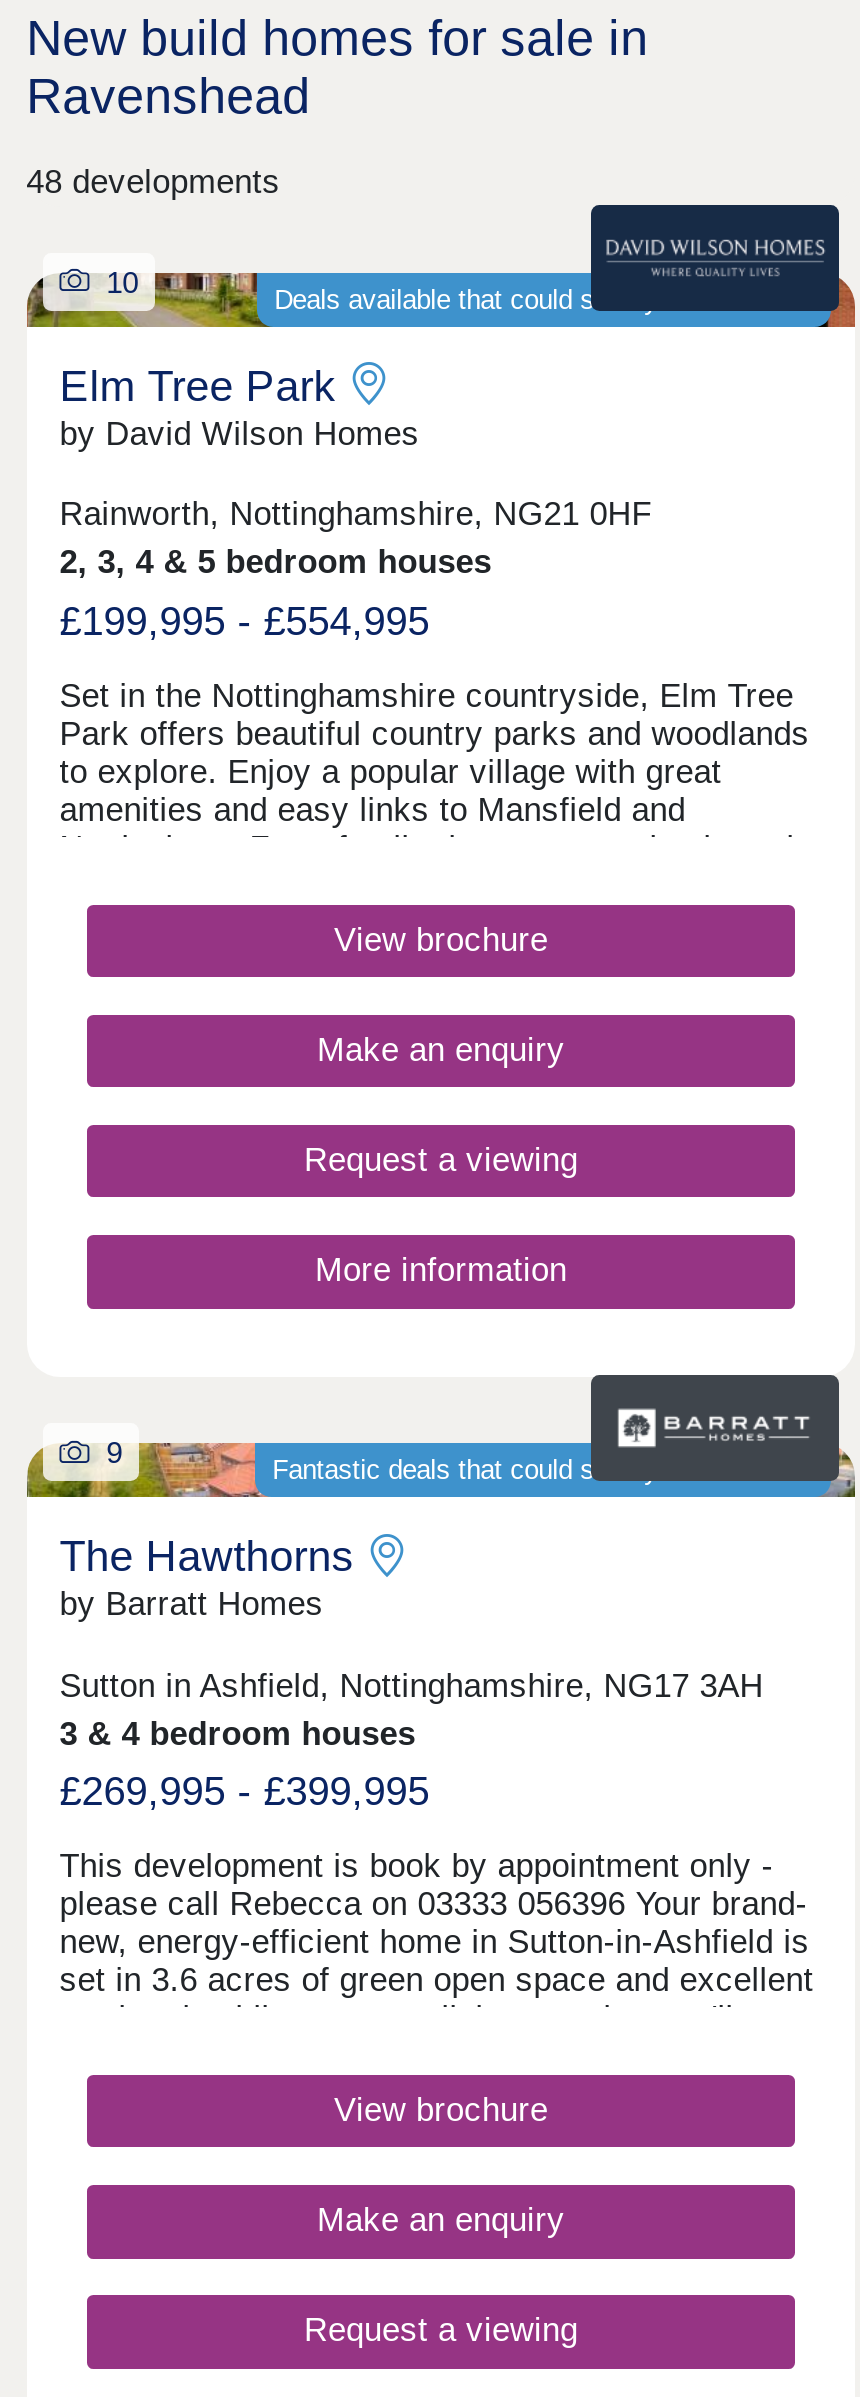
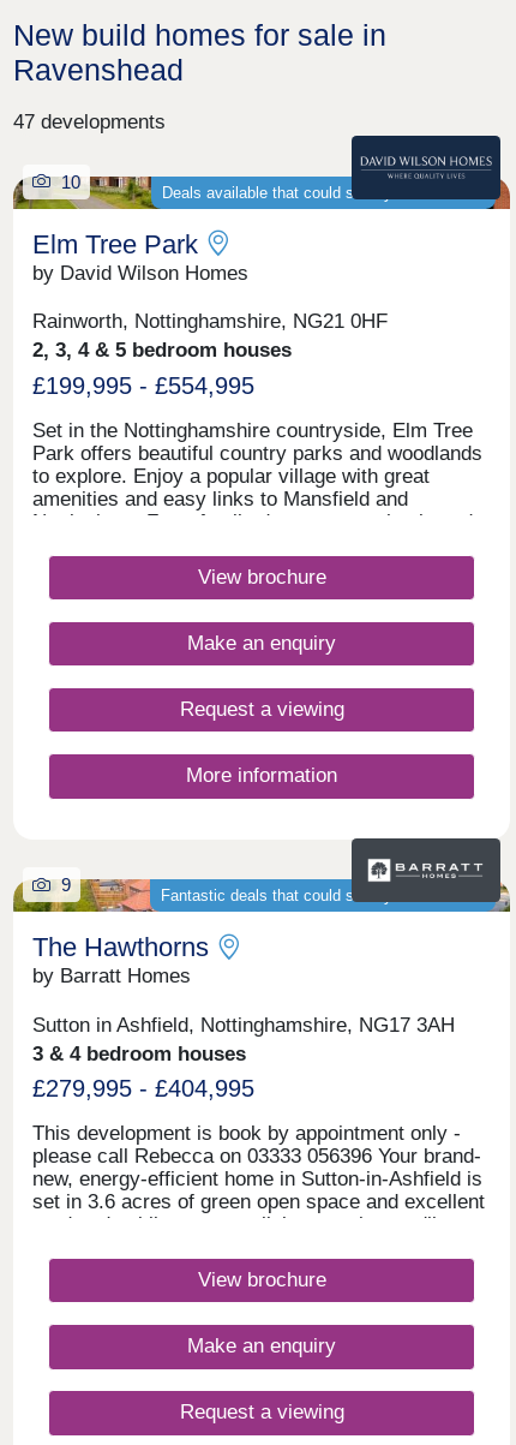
[26,162,280,200] 48 developments -> [13,110,165,133] 47 developments
[59,1769,429,1813] £269,995 - £399,995 -> [33,1075,255,1102] £279,995 - £404,995

